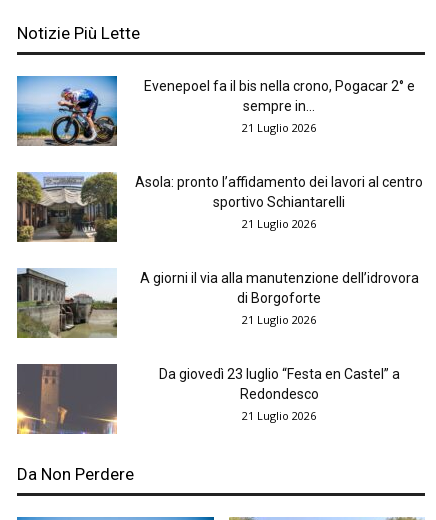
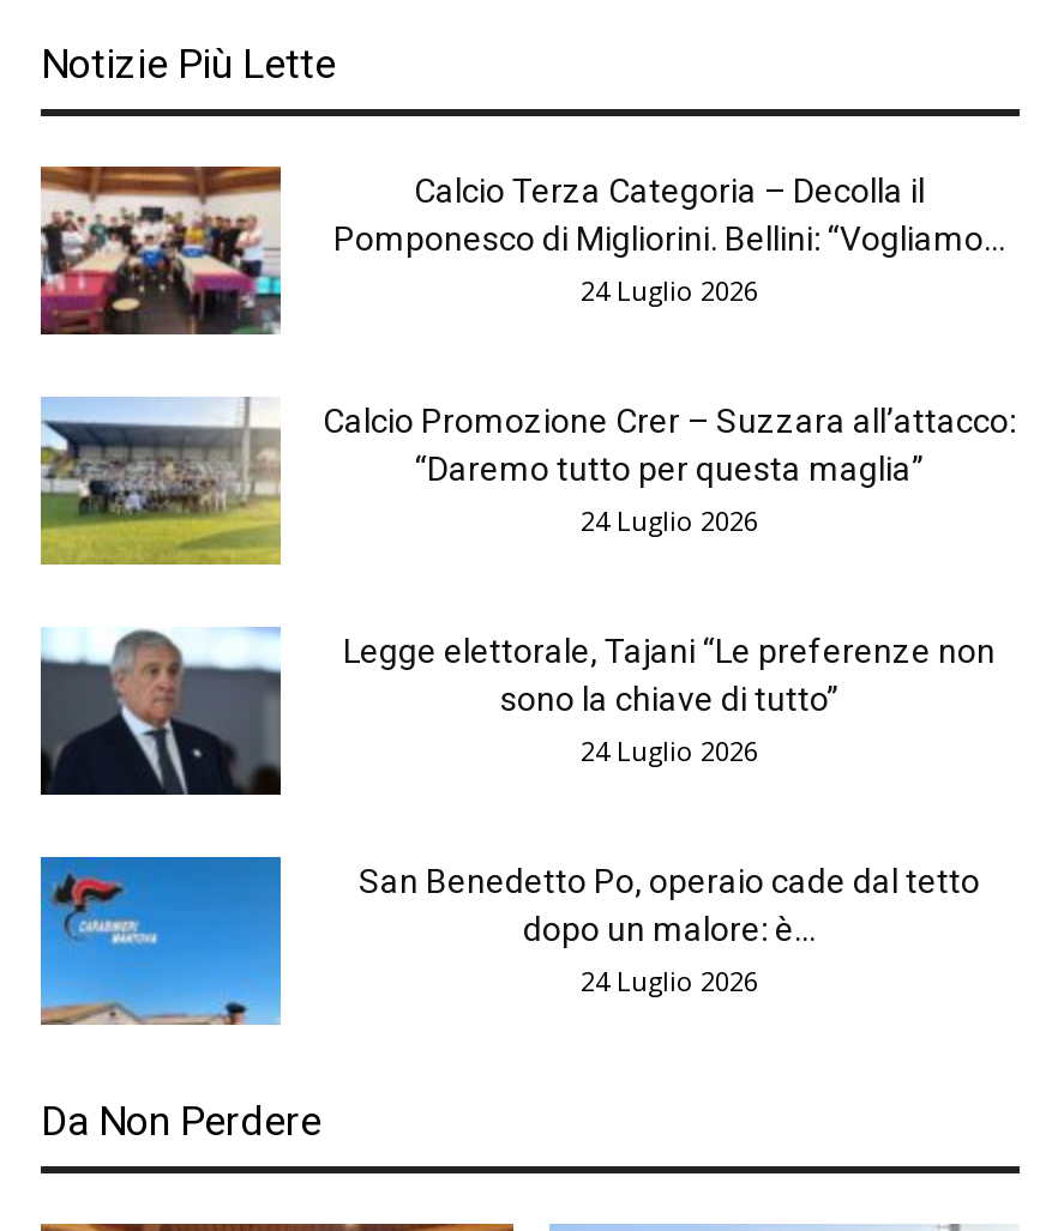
[16,75,414,147] [image] | Evenepoel fa il bis nella crono, Pogacar 2° e | sempre in... | 21 Luglio 2026 -> [38,164,1005,337] [image] | Calcio Terza Categoria – Decolla il | Pomponesco di Migliorini. Bellini: “Vogliamo... | 24 Luglio 2026
[16,171,423,243] [image] | Asola: pronto l’affidamento dei lavori al centro | sportivo Schiantarelli | 21 Luglio 2026 -> [38,397,1016,567] [image] | Calcio Promozione Crer – Suzzara all’attacco: | “Daremo tutto per questa maglia” | 24 Luglio 2026
[16,267,418,339] [image] | A giorni il via alla manutenzione dell’idrovora | di Borgoforte | 21 Luglio 2026 -> [38,627,996,797] [image] | Legge elettorale, Tajani “Le preferenze non | sono la chiave di tutto” | 24 Luglio 2026
[16,363,118,435] [image] -> [38,855,283,1027] [image]
[158,366,399,423] Da giovedì 23 luglio “Festa en Castel” a | Redondesco | 21 Luglio 2026 -> [359,863,980,999] San Benedetto Po, operaio cade dal tetto | dopo un malore: è... | 24 Luglio 2026

